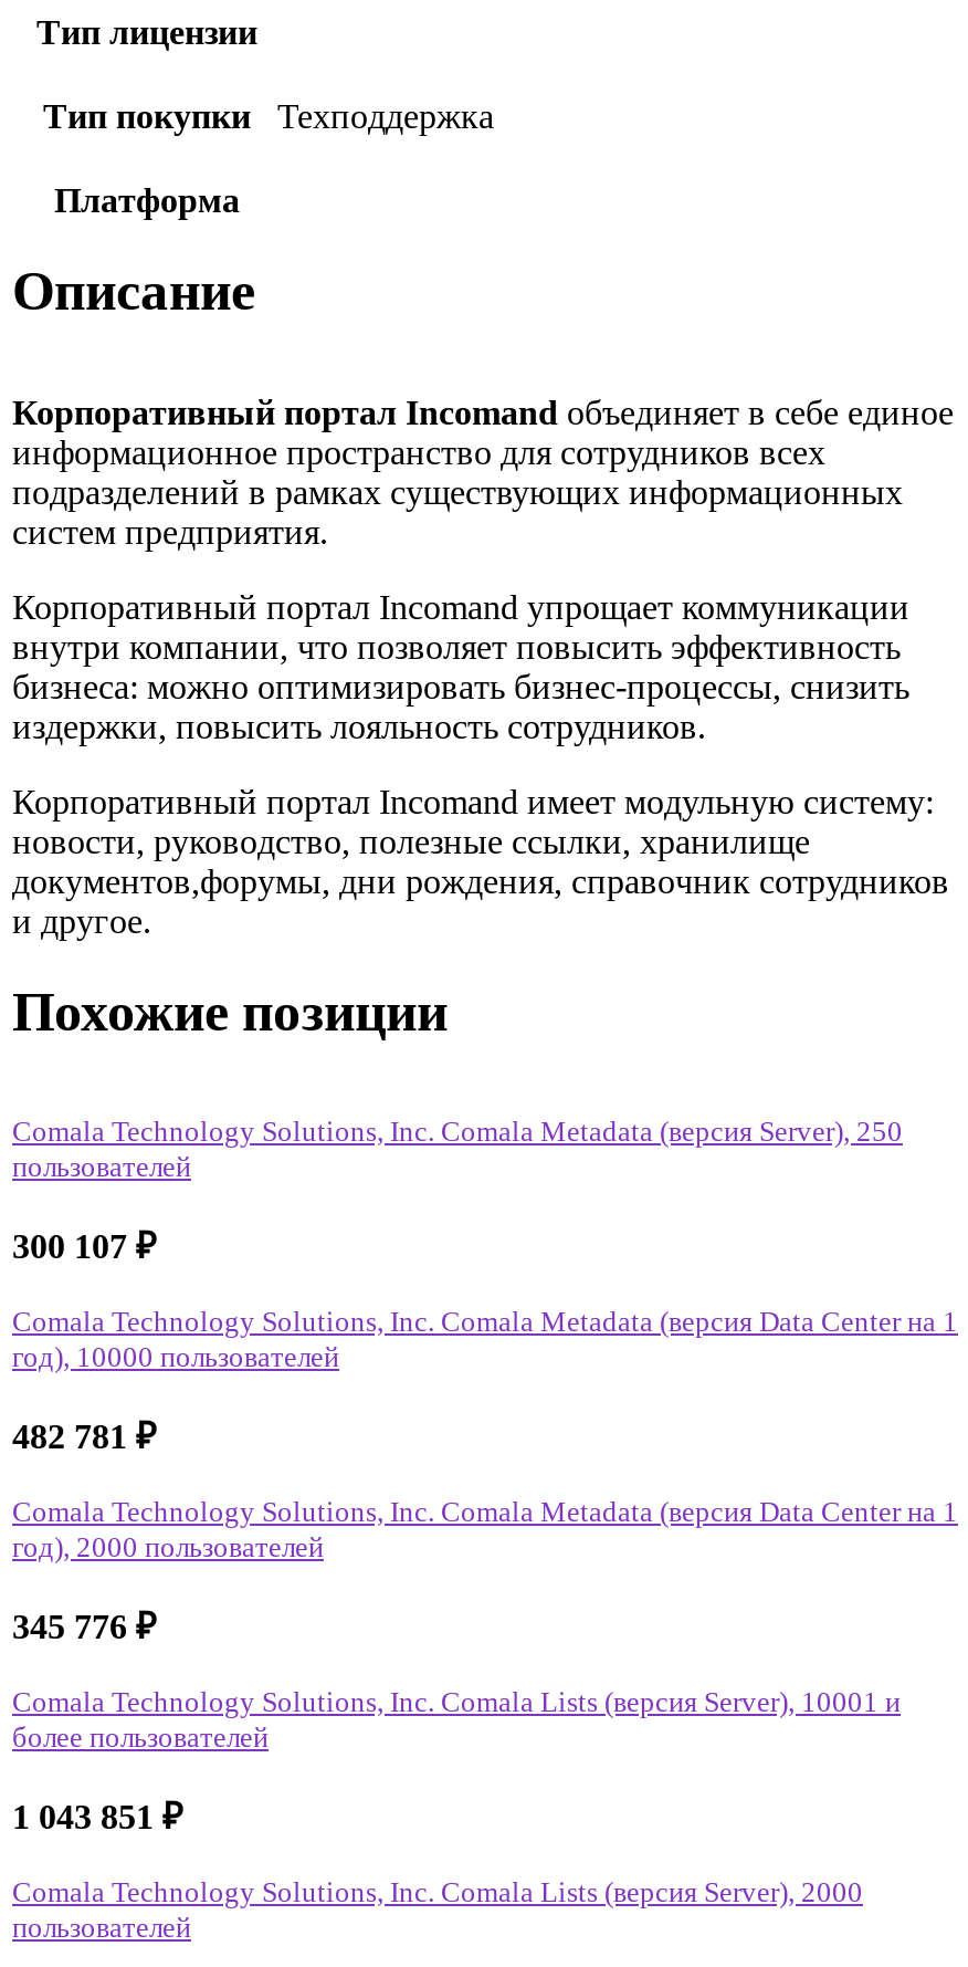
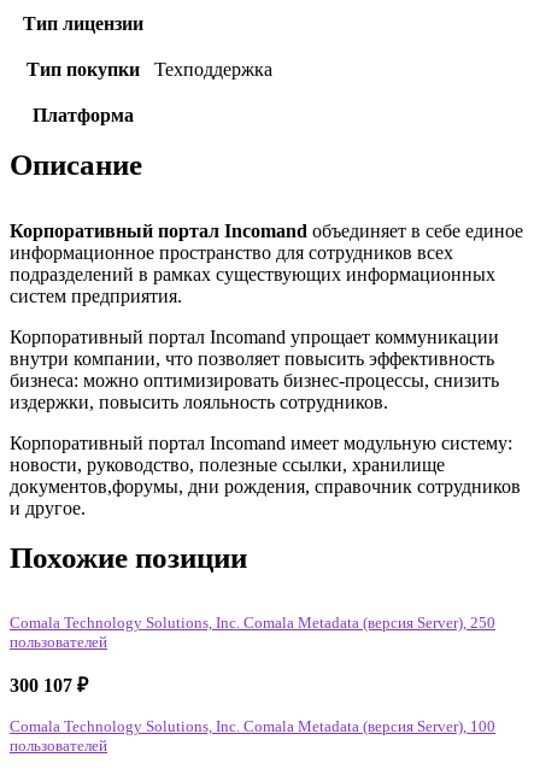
[12,1307,958,1908] Comala Technology Solutions, Inc. Comala Metadata (версия Data Center на 1 | год), 10000 пользователей | 482 781 ₽ | Comala Technology Solutions, Inc. Comala Metadata (версия Data Center на 1 | год), 2000 пользователей | 345 776 ₽ | Comala Technology Solutions, Inc. Comala Lists (версия Server), 10001 и | более пользователей | 1 043 851 ₽ | Comala Technology Solutions, Inc. Comala Lists (версия Server), 2000 -> [10,718,495,735] Comala Technology Solutions, Inc. Comala Metadata (версия Server), 100

